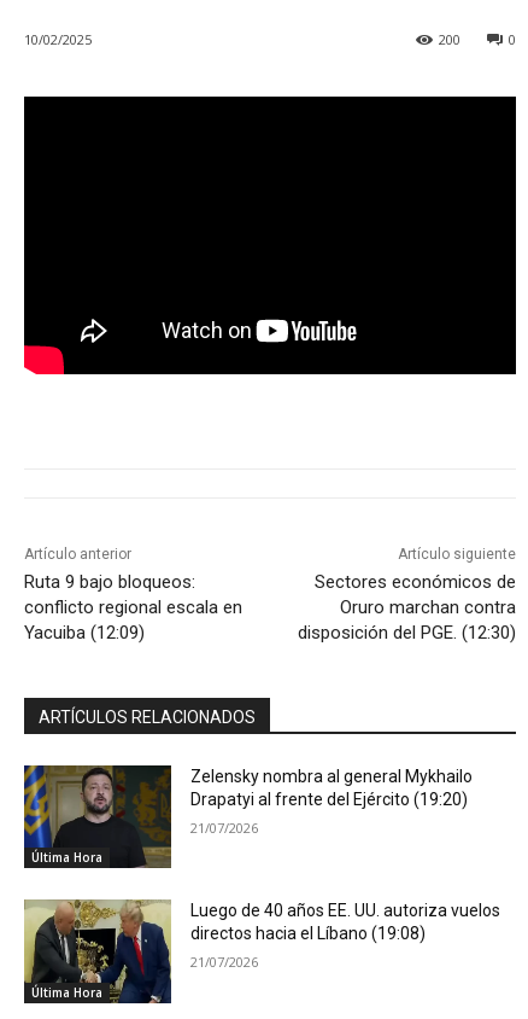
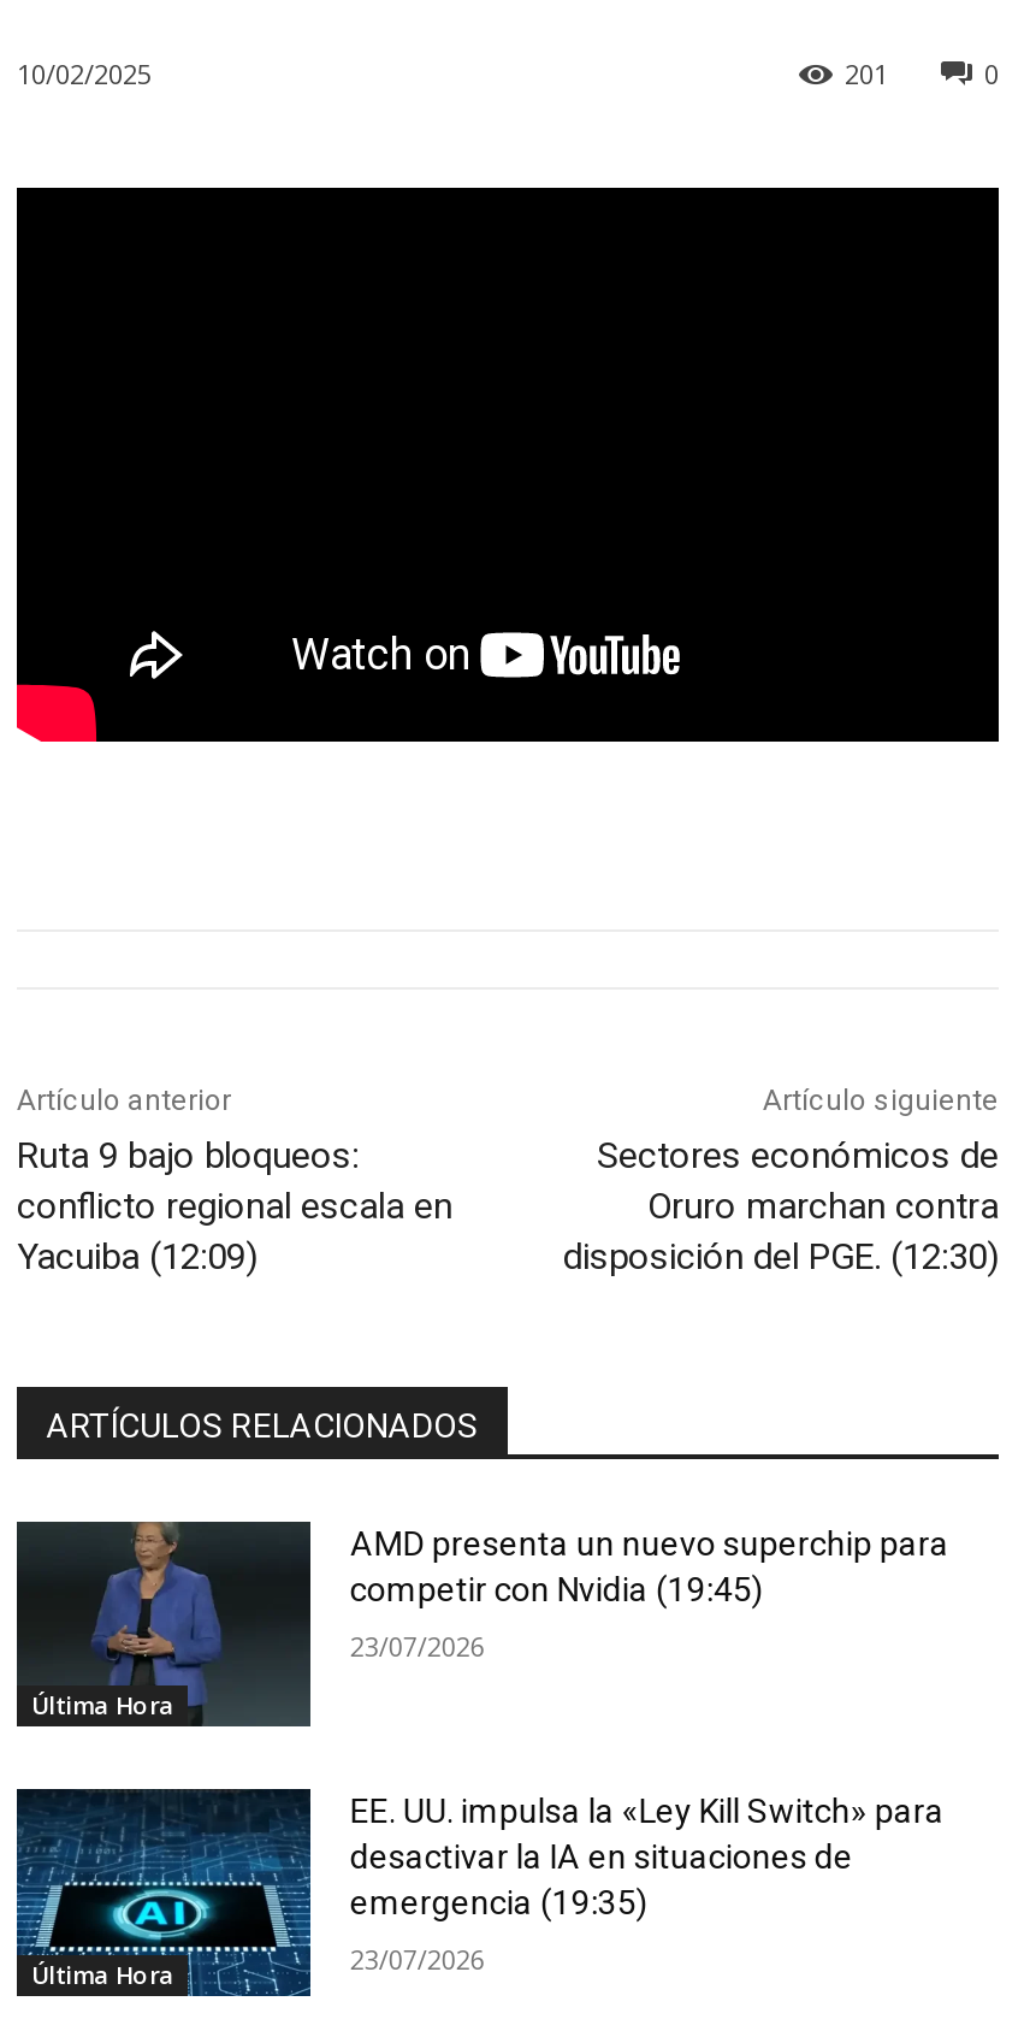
[439,30,460,48] 200 -> [845,56,888,92] 201
[23,764,473,868] [image] | Zelensky nombra al general Mykhailo | Drapatyi al frente del Ejército (19:20) -> [14,1519,949,1726] [image] | AMD presenta un nuevo superchip para | competir con Nvidia (19:45)
[191,818,258,836] 21/07/2026 -> [350,1627,485,1663] 23/07/2026
[23,898,501,1005] [image] | Luego de 40 años EE. UU. autoriza vuelos | directos hacia el Líbano (19:08) -> [14,1787,944,1999] [image] | EE. UU. impulsa la «Ley Kill Switch» para | desactivar la IA en situaciones de | emergencia (19:35)
[191,953,258,971] 21/07/2026 -> [350,1941,485,1977] 23/07/2026

